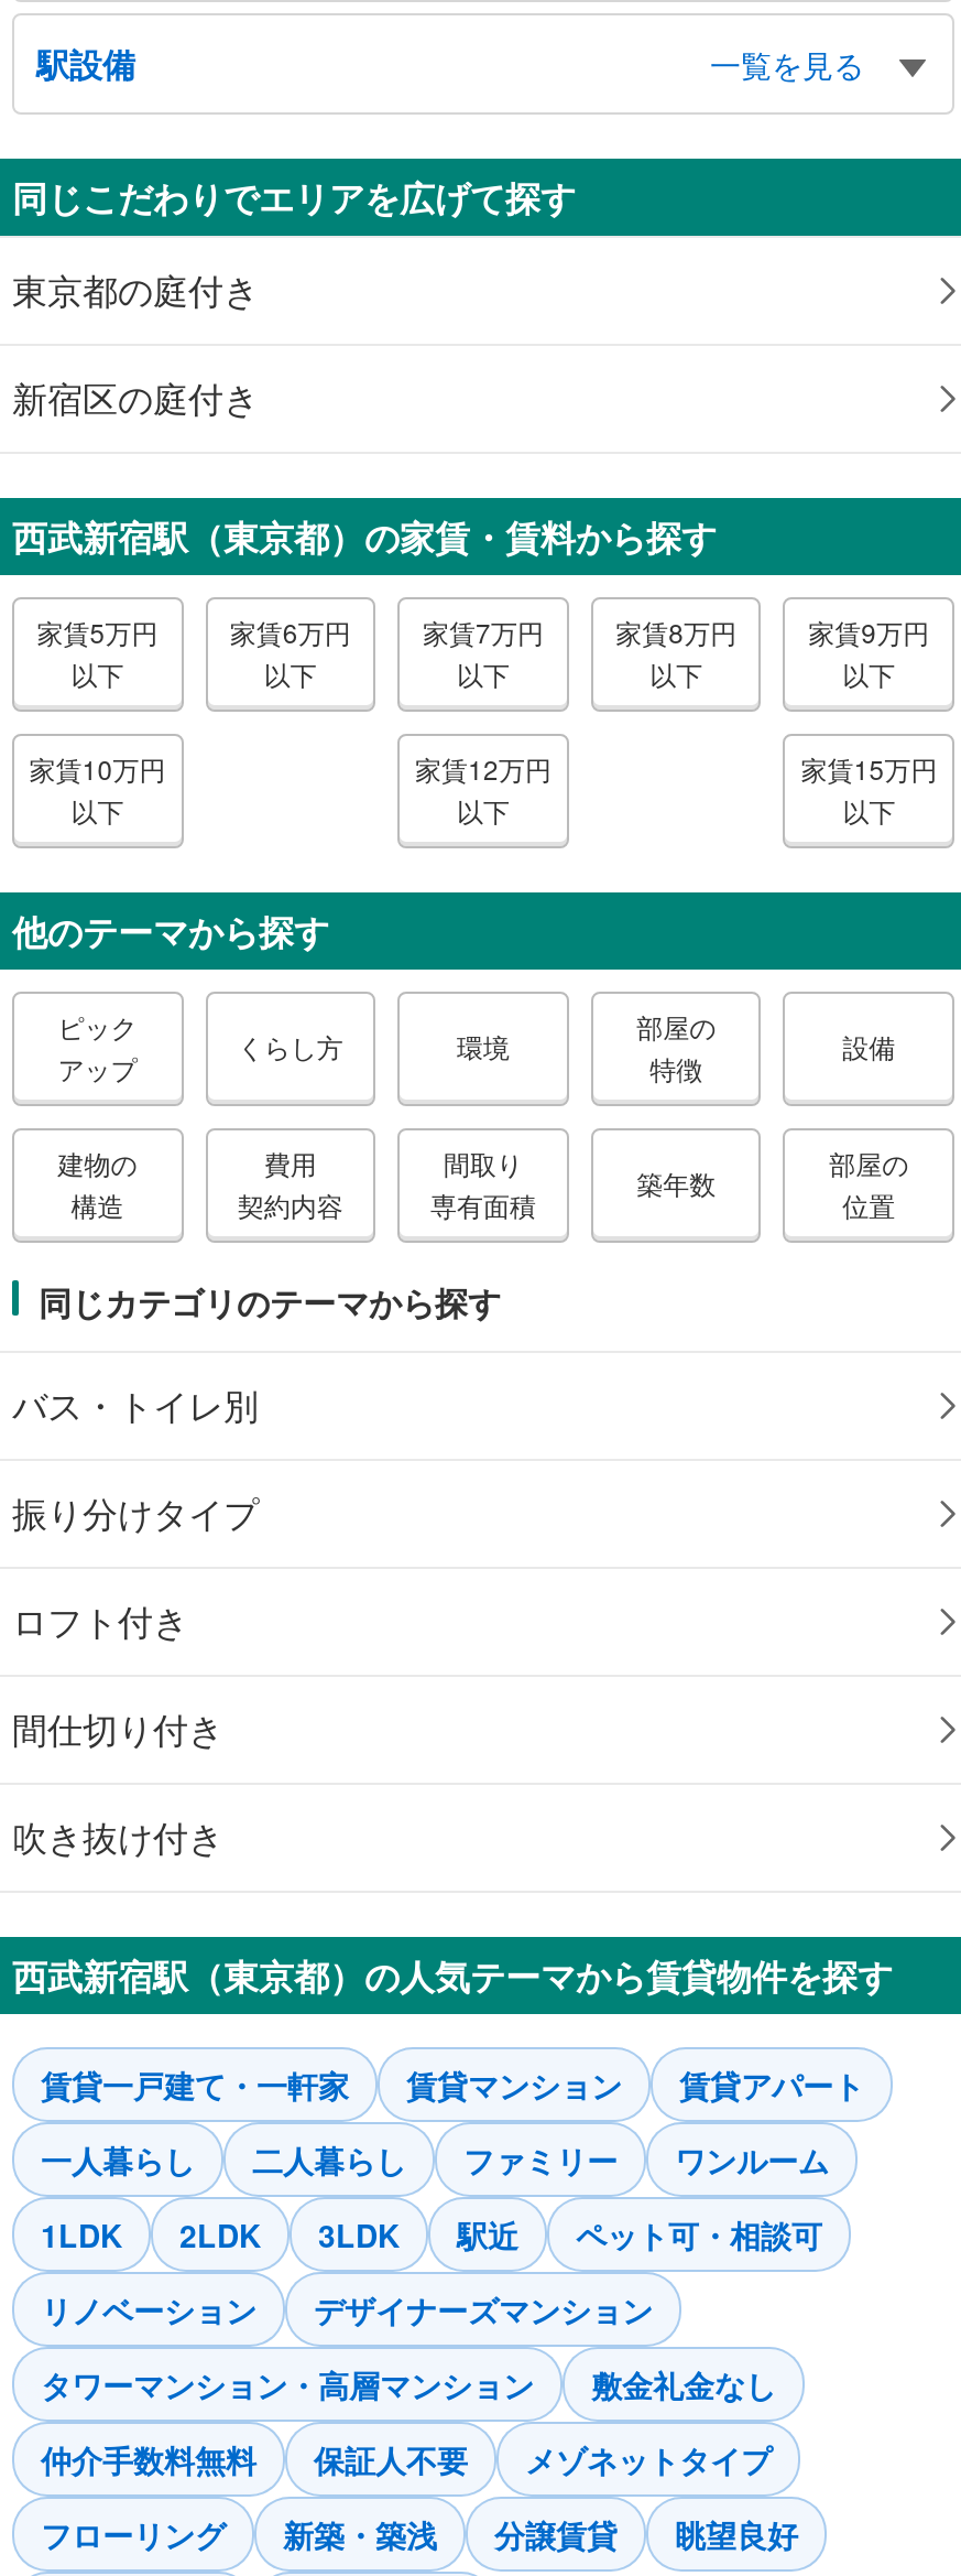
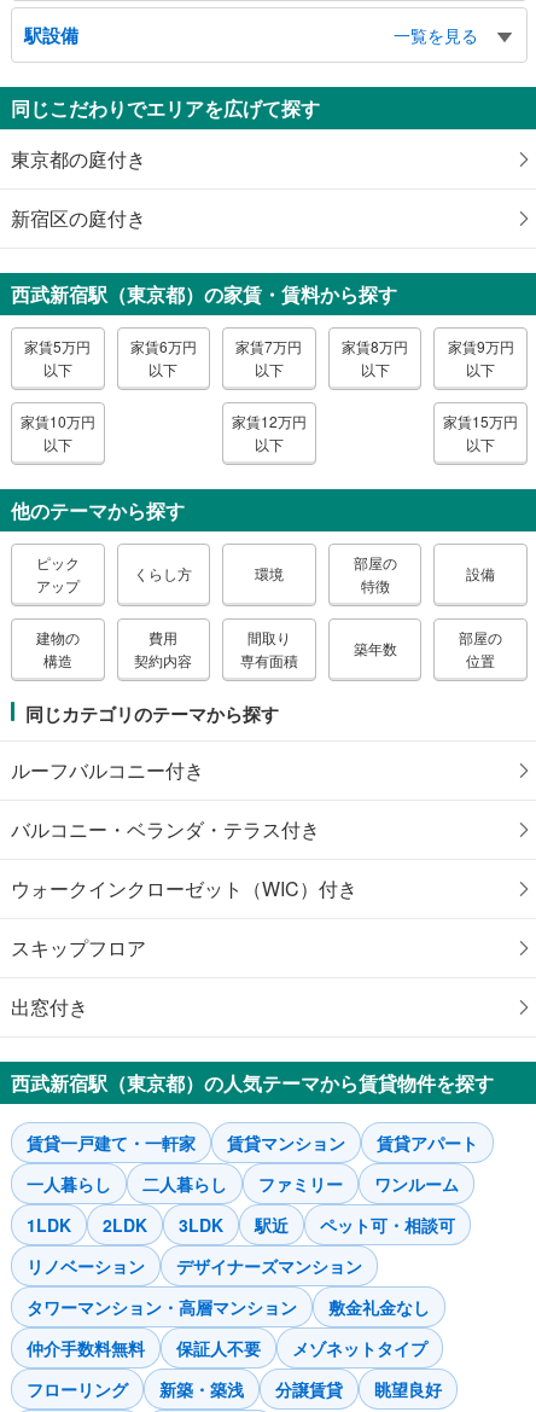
[12,1380,259,1431] バス・トイレ別 -> [11,756,204,784] ルーフバルコニー付き
[12,1488,259,1539] 振り分けタイプ -> [11,816,320,843] バルコニー・ベランダ・テラス付き
[12,1596,188,1647] ロフト付き -> [11,875,357,903] ウォークインクローゼット（WIC）付き
[12,1704,223,1755] 間仕切り付き -> [11,934,146,962] スキップフロア
[12,1812,223,1863] 吹き抜け付き -> [11,993,88,1021] 出窓付き

